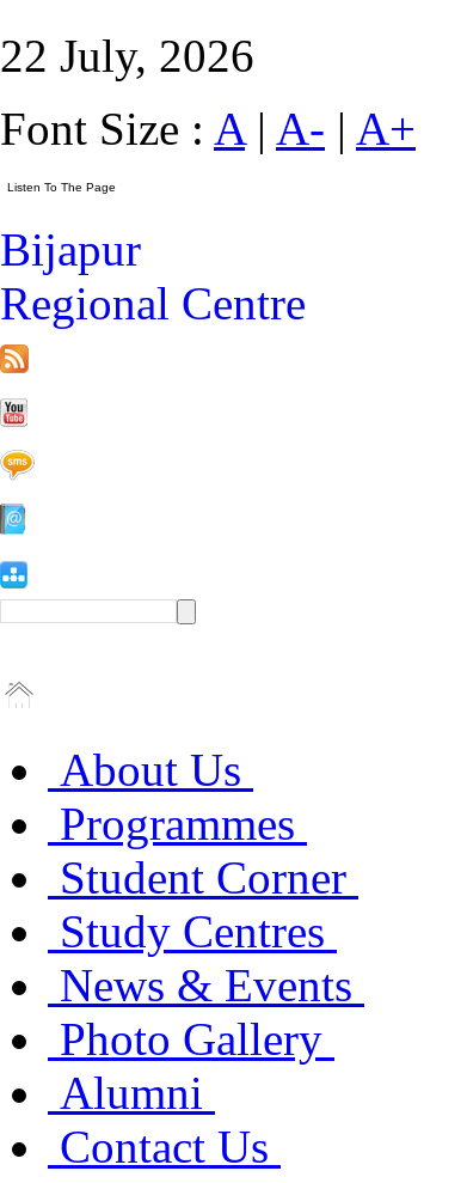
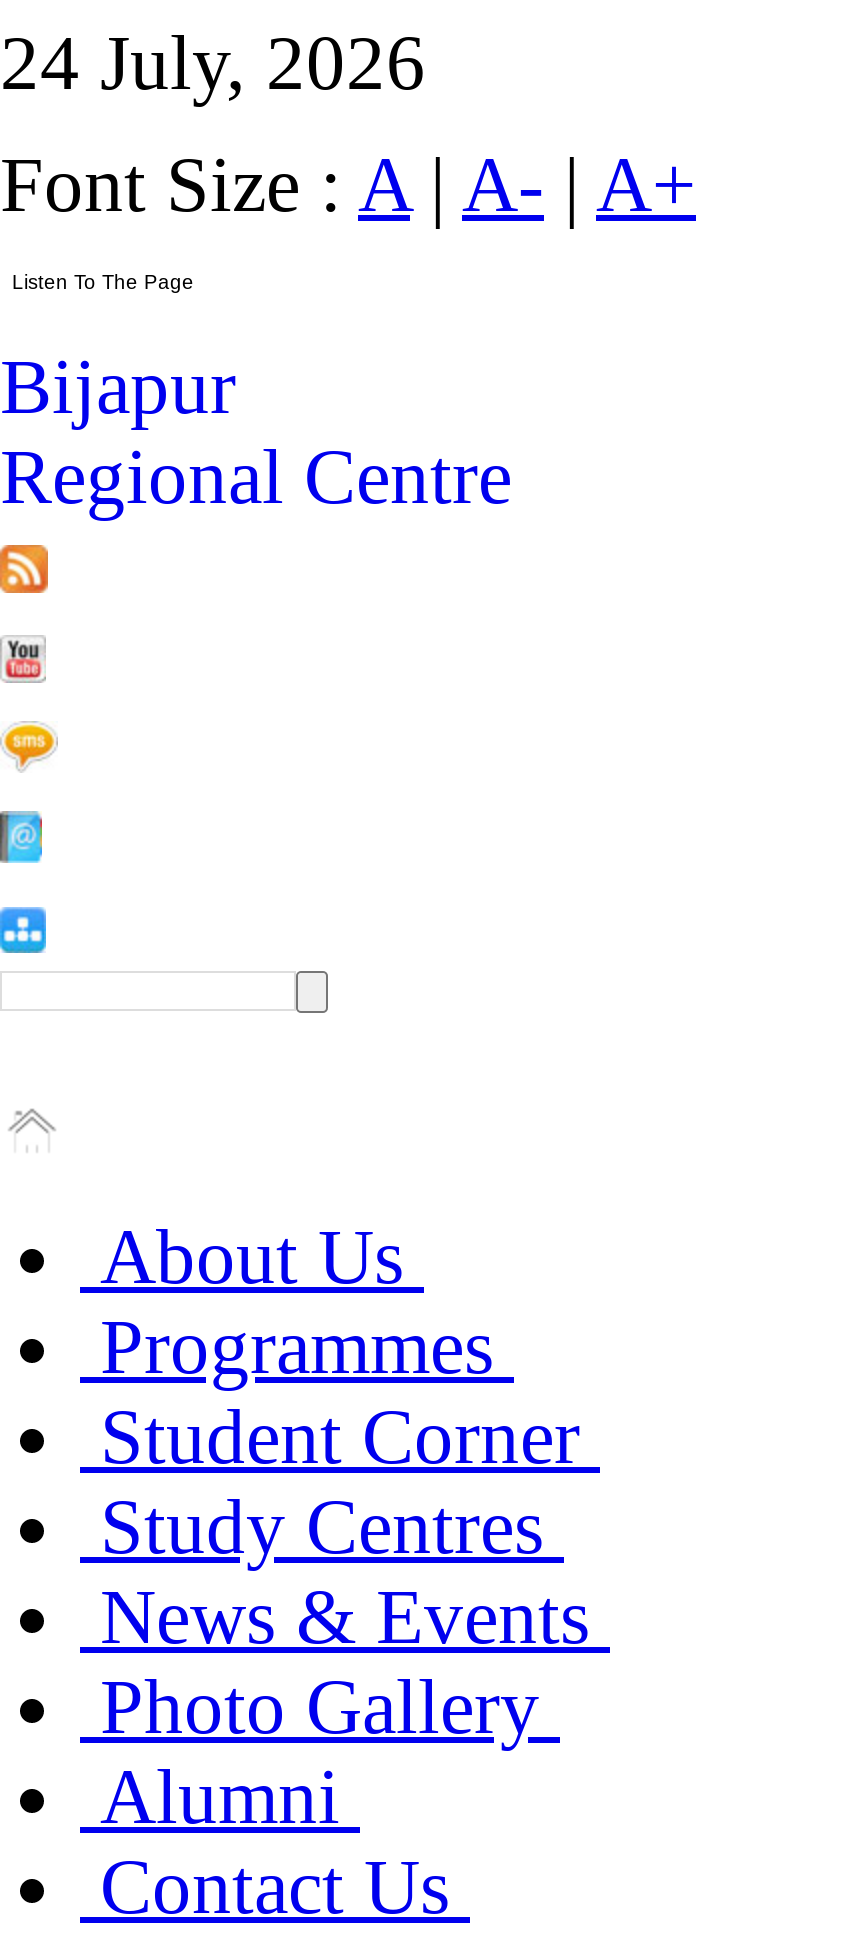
[0,30,254,81] 22 July, 2026 -> [0,19,426,105] 24 July, 2026

